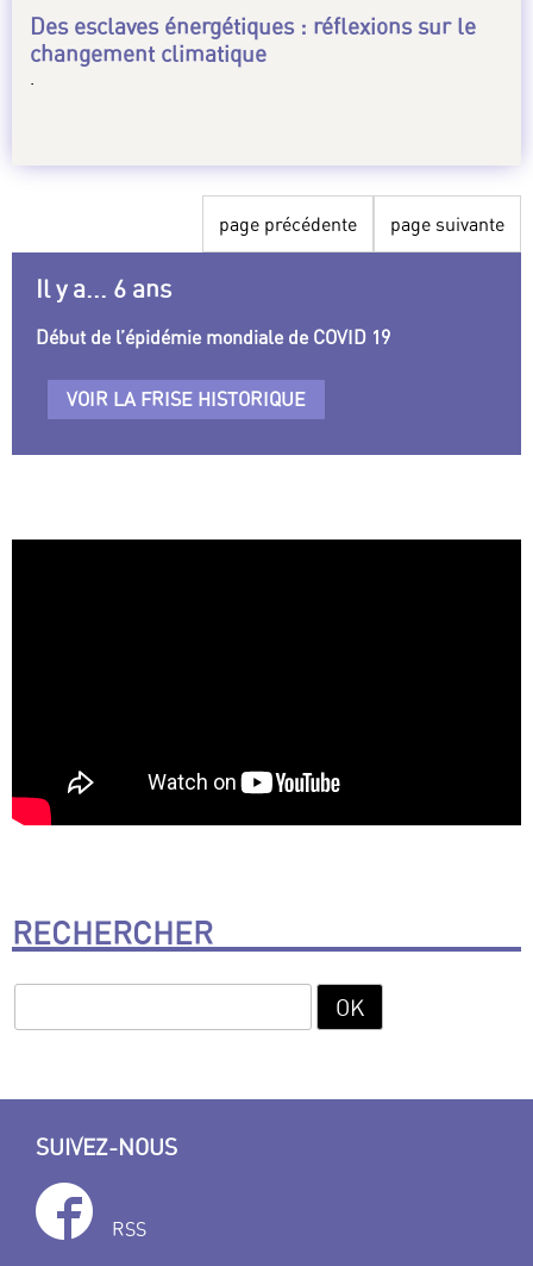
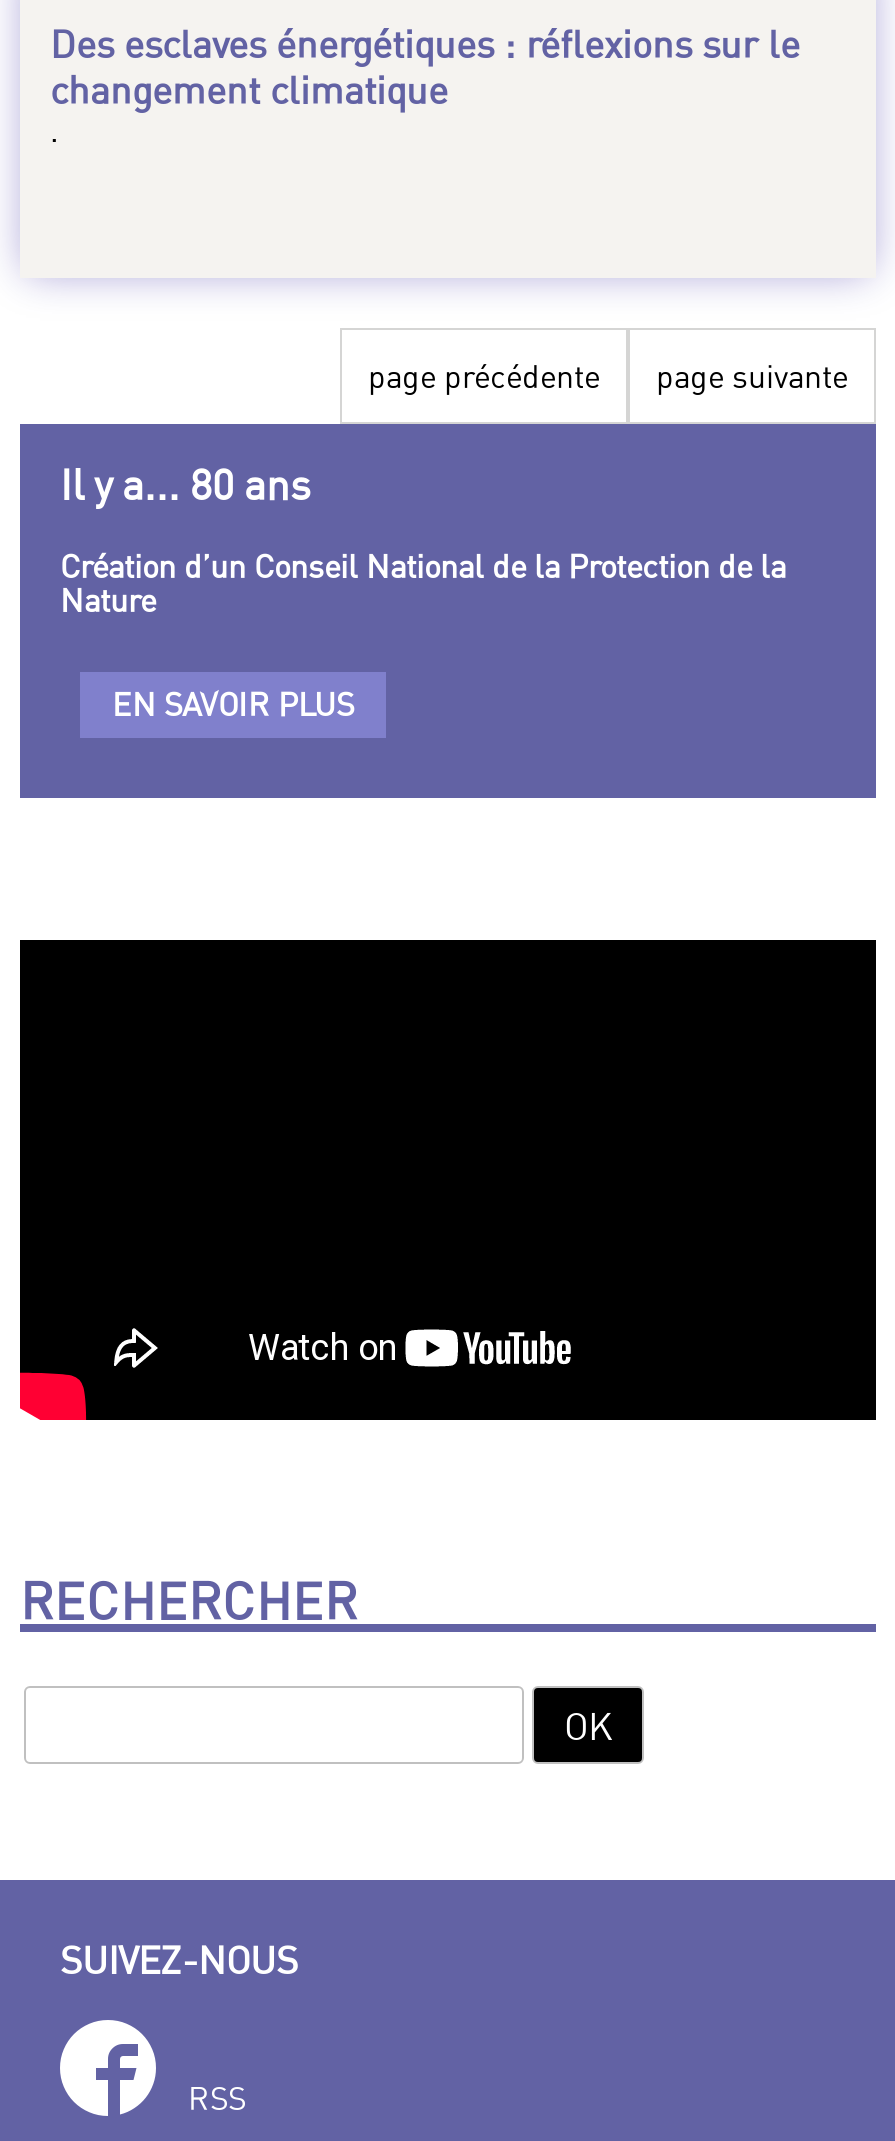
[36,274,171,304] Il y a... 6 ans -> [60,461,310,511] Il y a... 80 ans
[36,325,390,349] Début de l’épidémie mondiale de COVID 19 -> [60,546,786,620] Création d’un Conseil National de la Protection de la | Nature
[67,387,306,411] VOIR LA FRISE HISTORIQUE -> [112,684,354,724] EN SAVOIR PLUS

